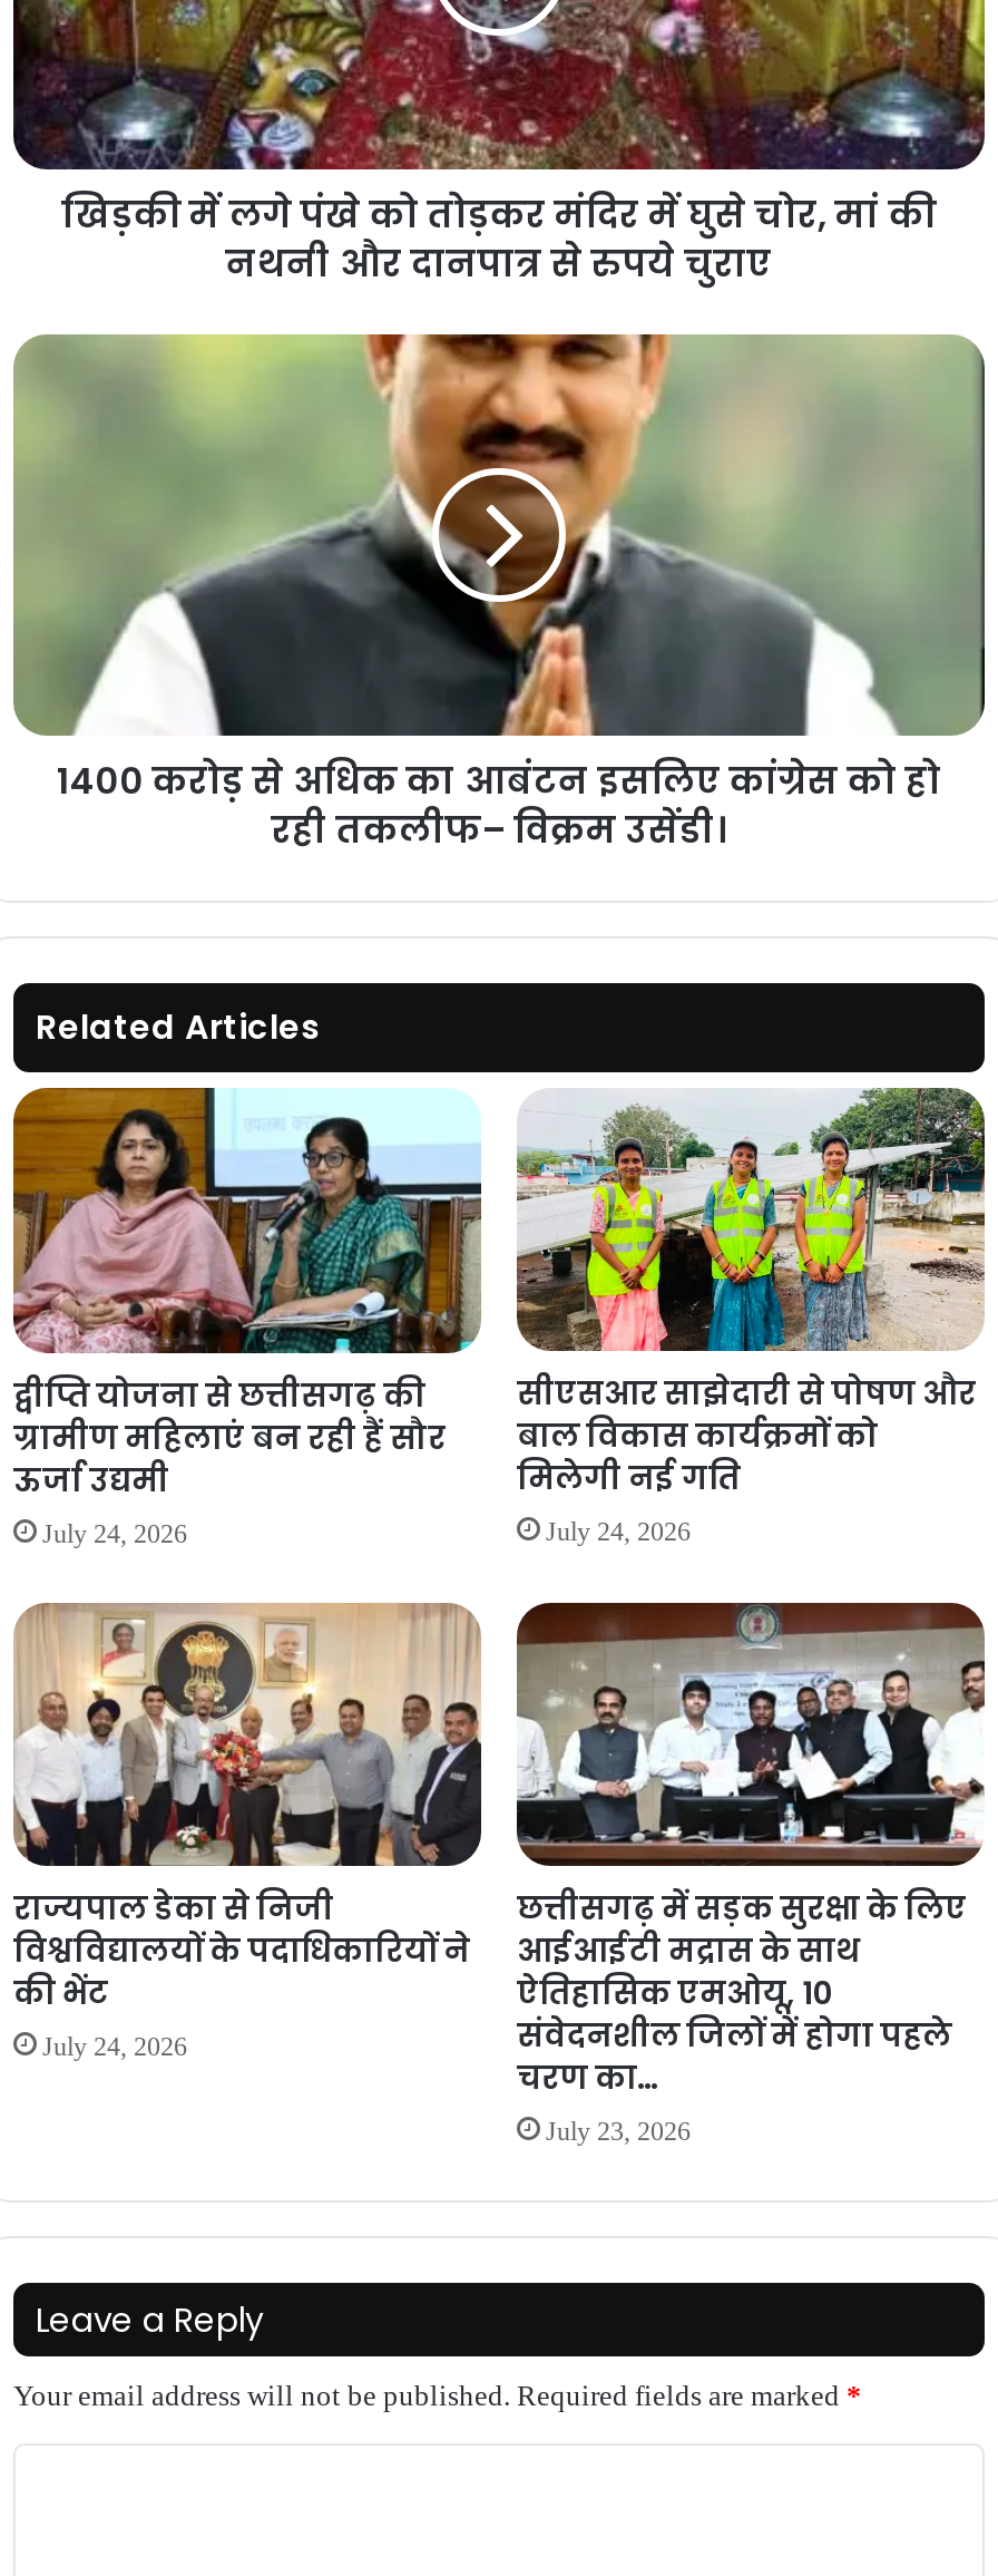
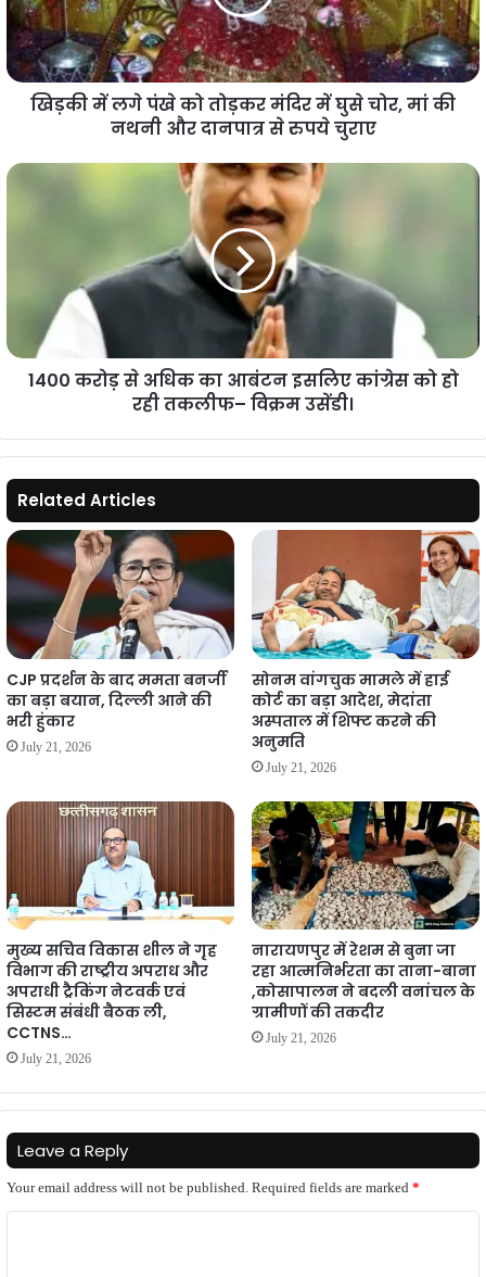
[11,1086,481,1549] [image] | द्वीप्ति योजना से छत्तीसगढ़ की | ग्रामीण महिलाएं बन रही हैं सौर | ऊर्जा उद्यमी | July 24, 2026 -> [5,529,235,754] [image] | CJP प्रदर्शन के बाद ममता बनर्जी | का बड़ा बयान, दिल्ली आने की | भरी हुंकार | July 21, 2026
[515,1086,987,1548] [image] | सीएसआर साझेदारी से पोषण और | बाल विकास कार्यक्रमों को | मिलेगी नई गति | July 24, 2026 -> [252,529,481,775] [image] | सोनम वांगचुक मामले में हाई | कोर्ट का बड़ा आदेश, मेदांता | अस्पताल में शिफ्ट करने की | अनुमति | July 21, 2026
[13,1603,481,2062] [image] | राज्यपाल डेका से निजी | विश्वविद्यालयों के पदाधिकारियों ने | की भेंट | July 24, 2026 -> [5,801,234,1066] [image] | मुख्य सचिव विकास शील ने गृह | विभाग की राष्ट्रीय अपराध और | अपराधी ट्रैकिंग नेटवर्क एवं | सिस्टम संबंधी बैठक ली, | CCTNS… | July 21, 2026
[517,1601,985,2147] [image] | छत्तीसगढ़ में सड़क सुरक्षा के लिए | आईआईटी मद्रास के साथ | ऐतिहासिक एमओयू, 10 | संवेदनशील जिलों में होगा पहले | चरण का… | July 23, 2026 -> [251,800,481,1046] [image] | नारायणपुर में रेशम से बुना जा | रहा आत्मनिर्भरता का ताना-बाना | ,कोसापालन ने बदली वनांचल के | ग्रामीणों की तकदीर | July 21, 2026

